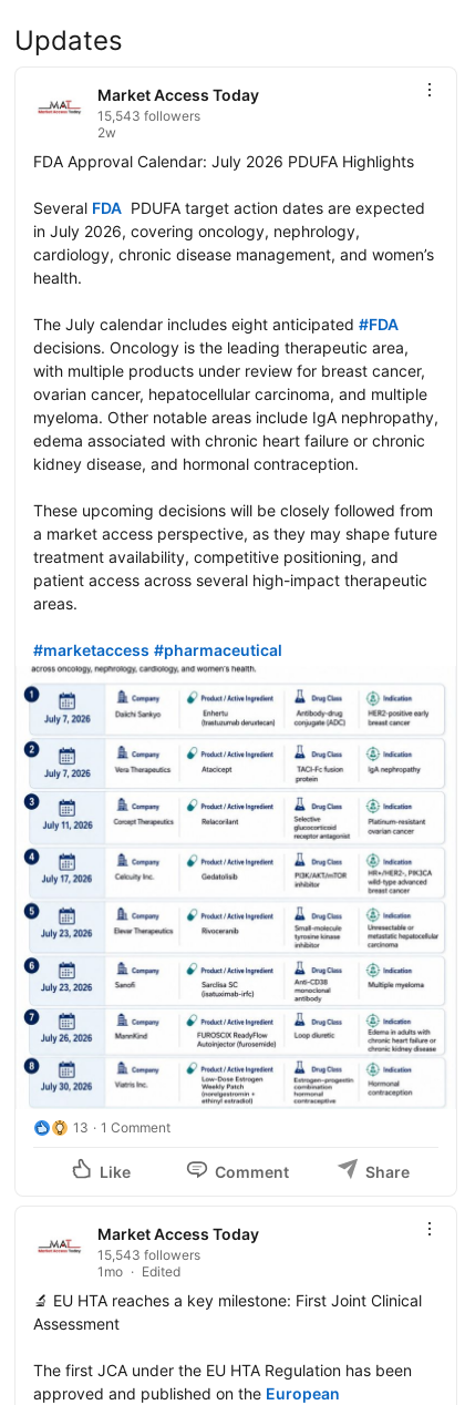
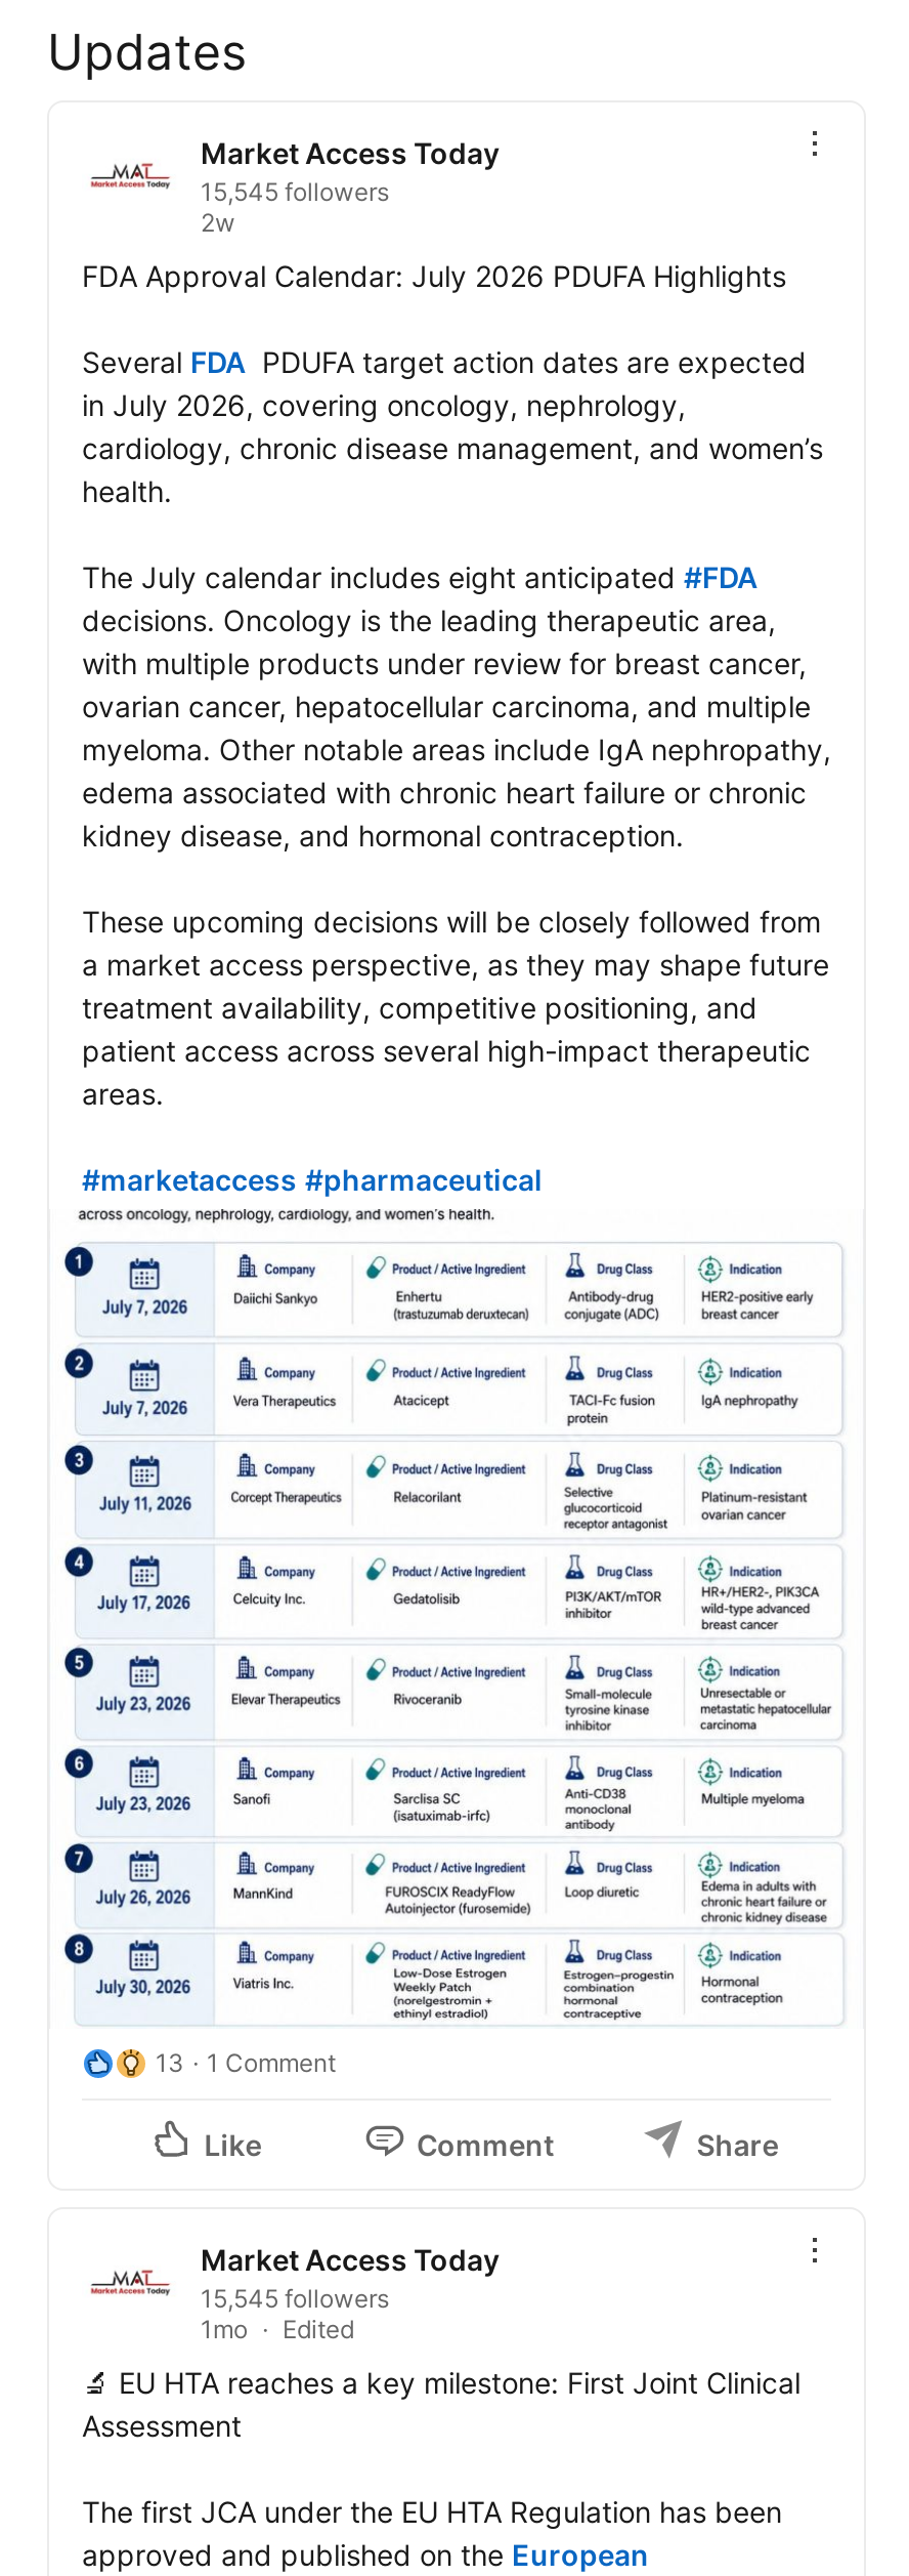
[97,107,200,124] 15,543 followers -> [201,176,389,207] 15,545 followers
[97,1246,200,1263] 15,543 followers -> [201,2283,389,2313] 15,545 followers

